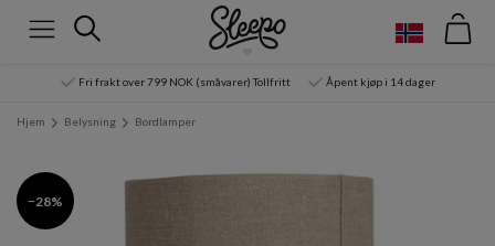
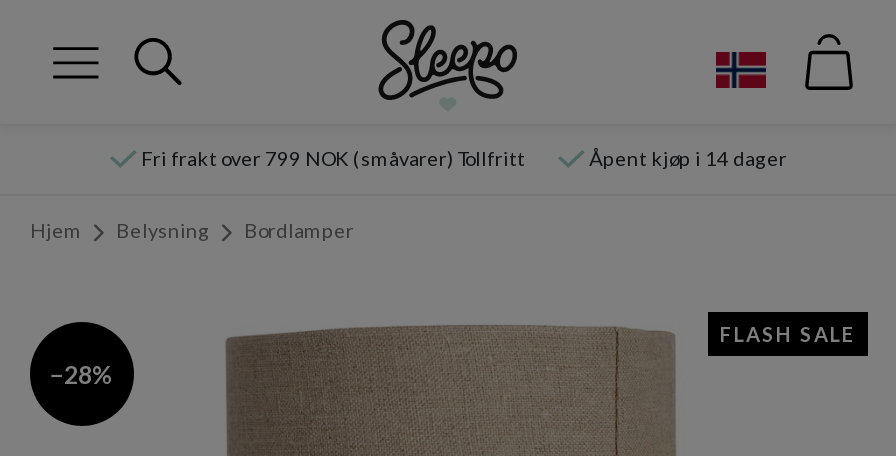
none -> [720,321,856,345] FLASH SALE

